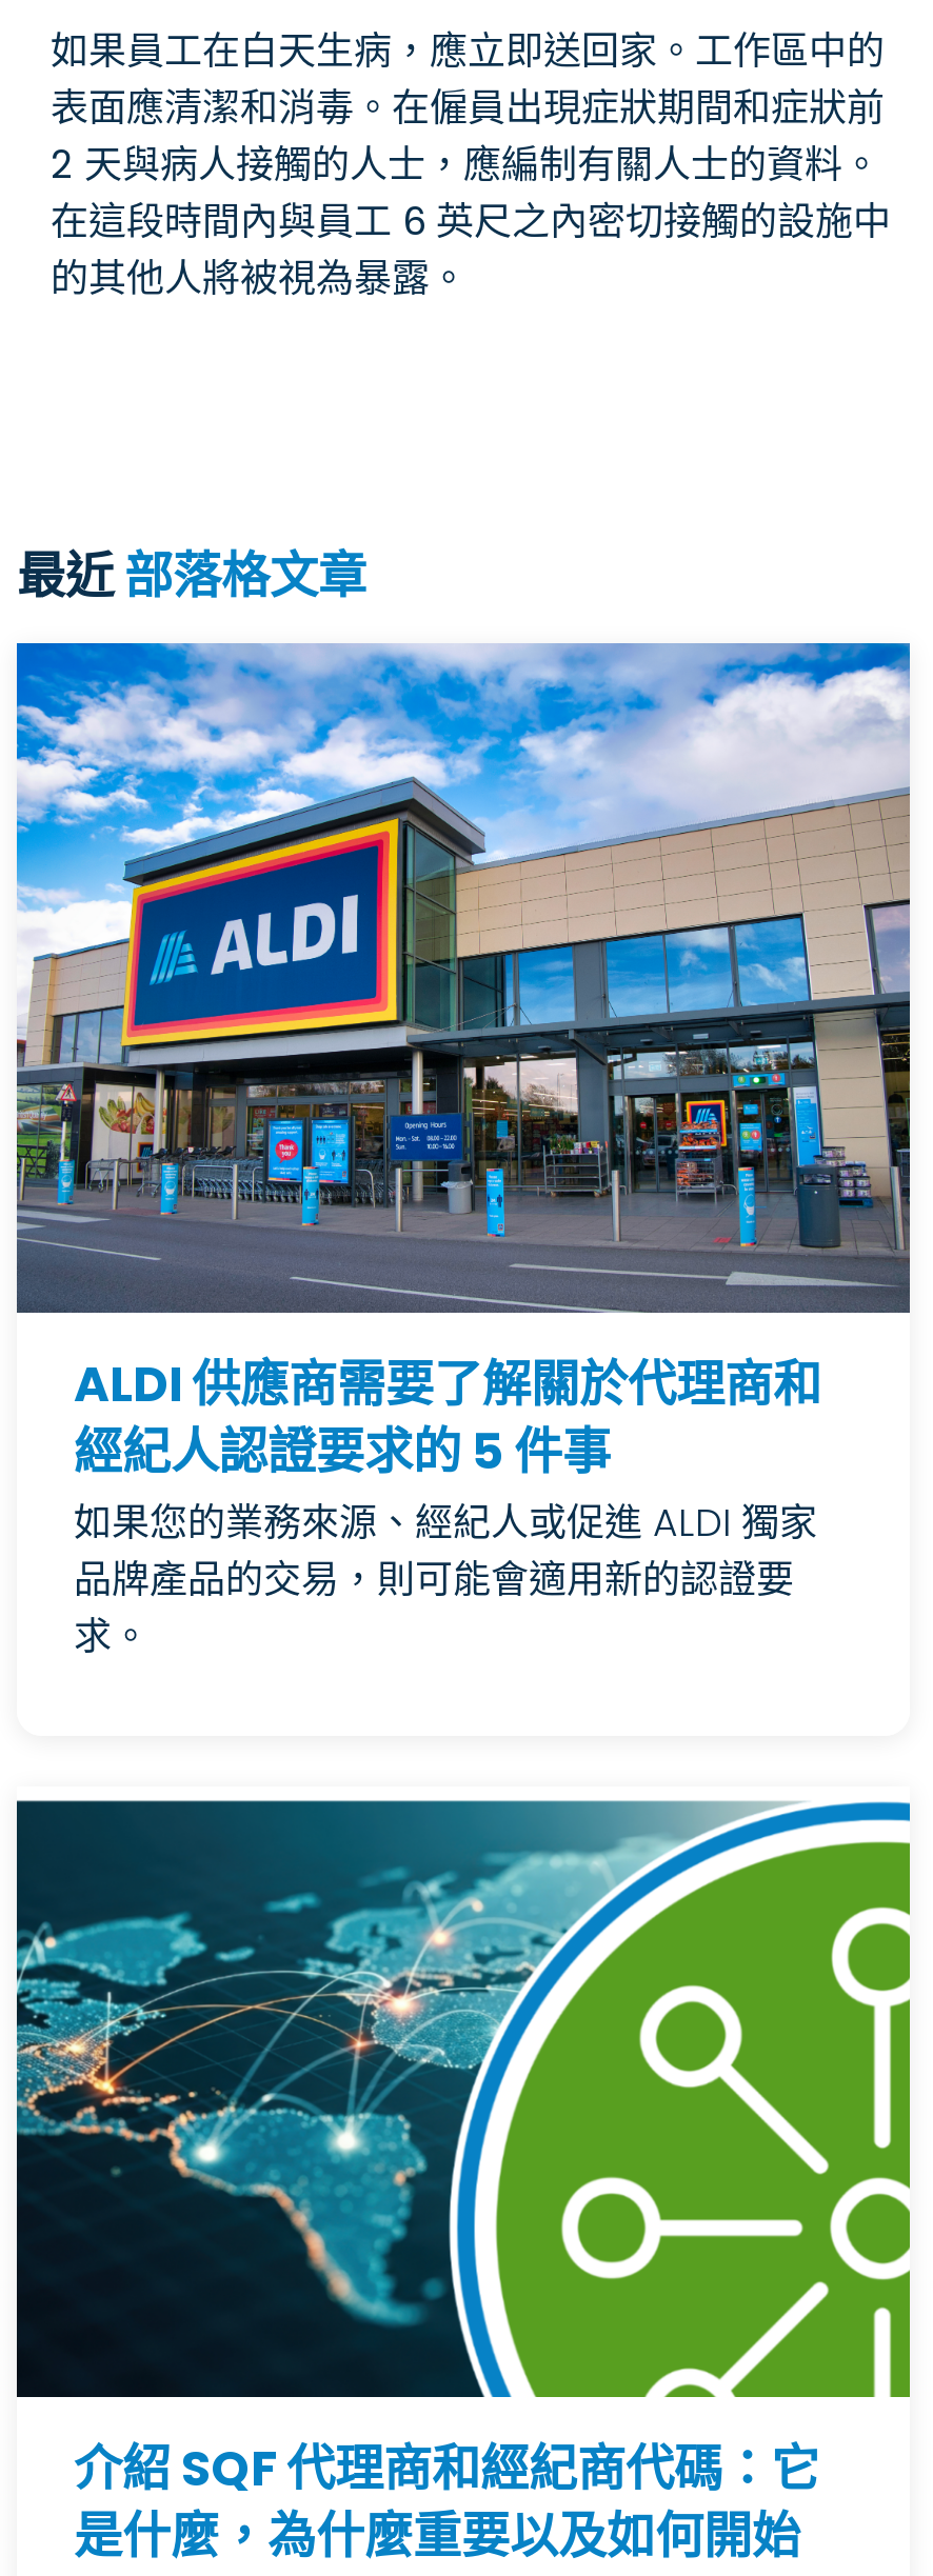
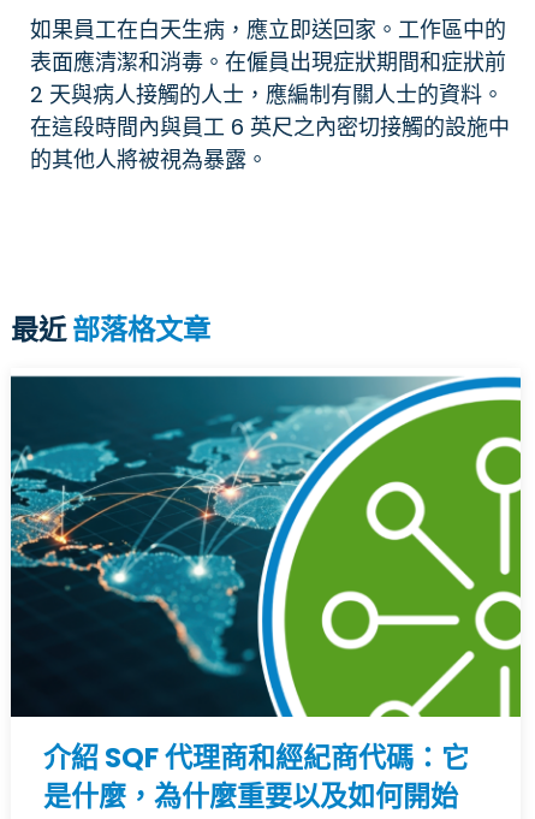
[15,641,912,1662] [image] | ALDI 供應商需要了解關於代理商和 | 經紀人認證要求的 5 件事 | 如果您的業務來源、經紀人或促進 ALDI 獨家 | 品牌產品的交易，則可能會適用新的認證要 | 求。 -> none

